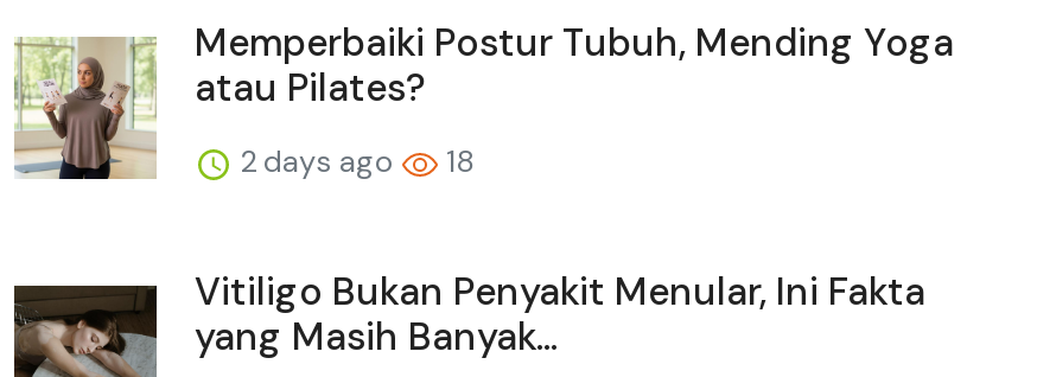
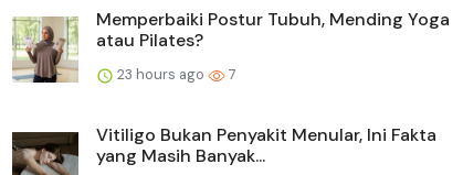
[233,141,401,181] 2 days ago -> [114,65,208,84] 23 hours ago
[439,141,475,181] 18 -> [225,65,236,84] 7

